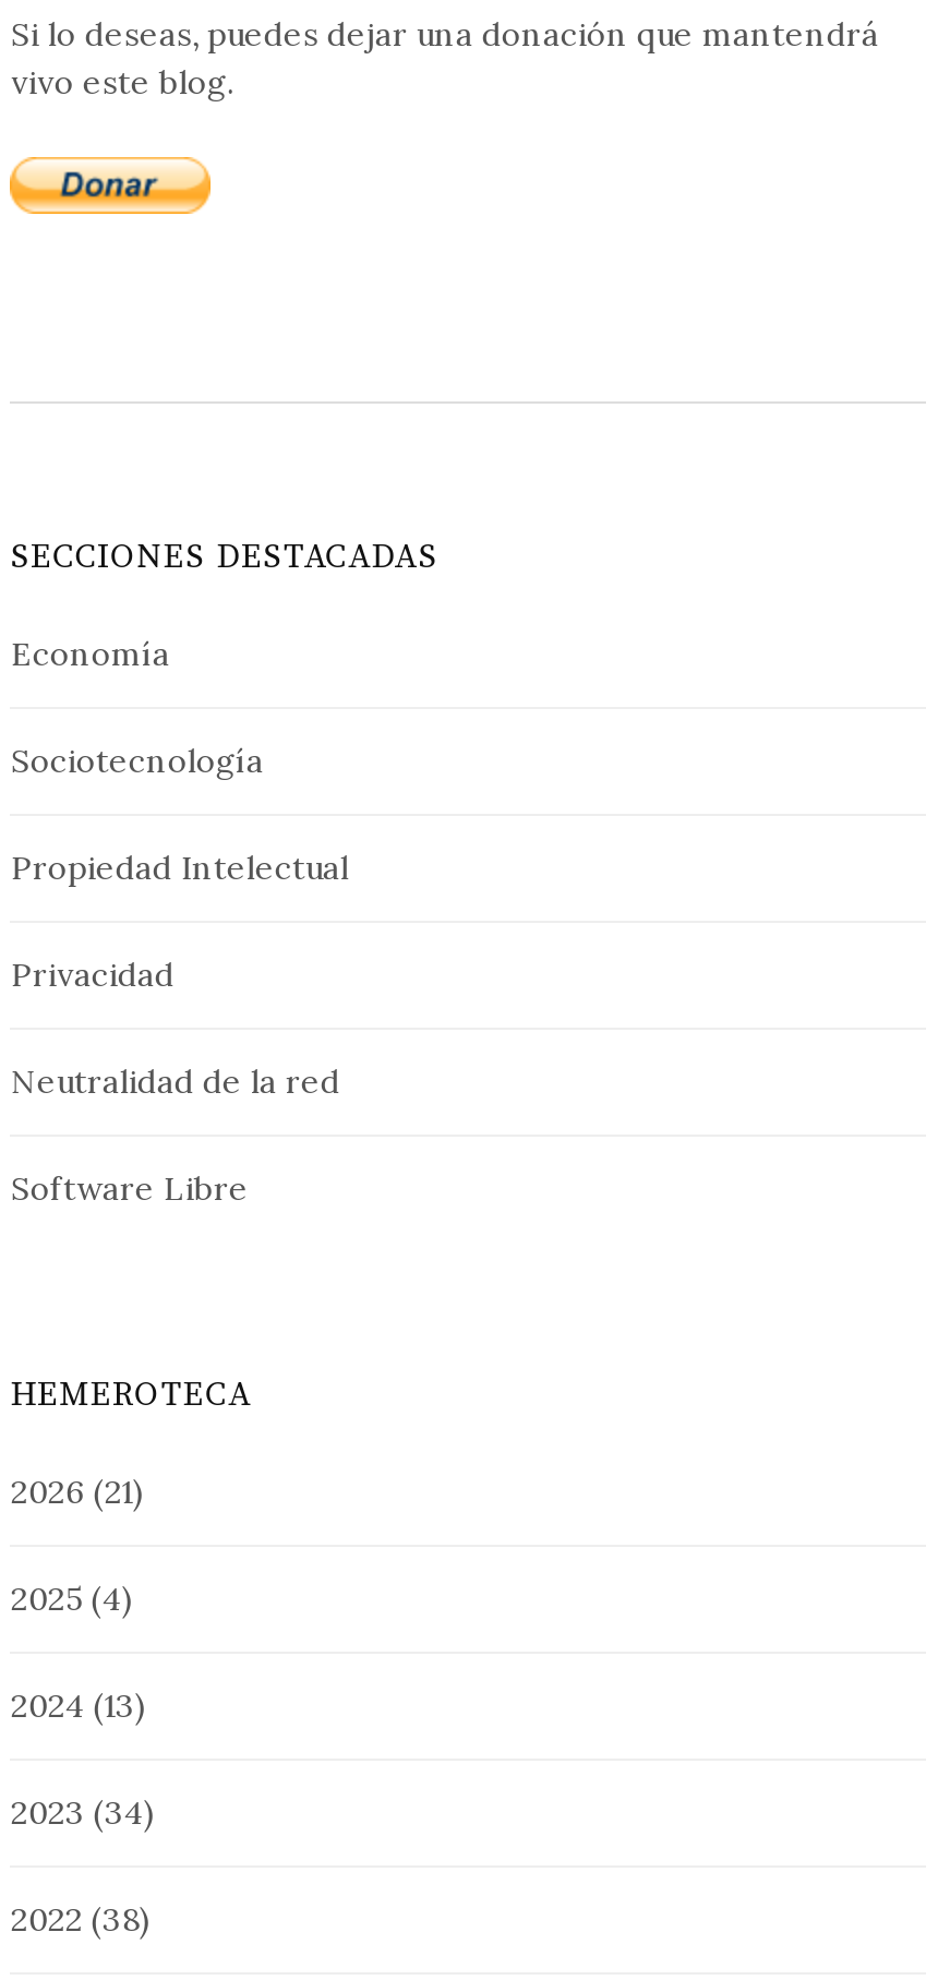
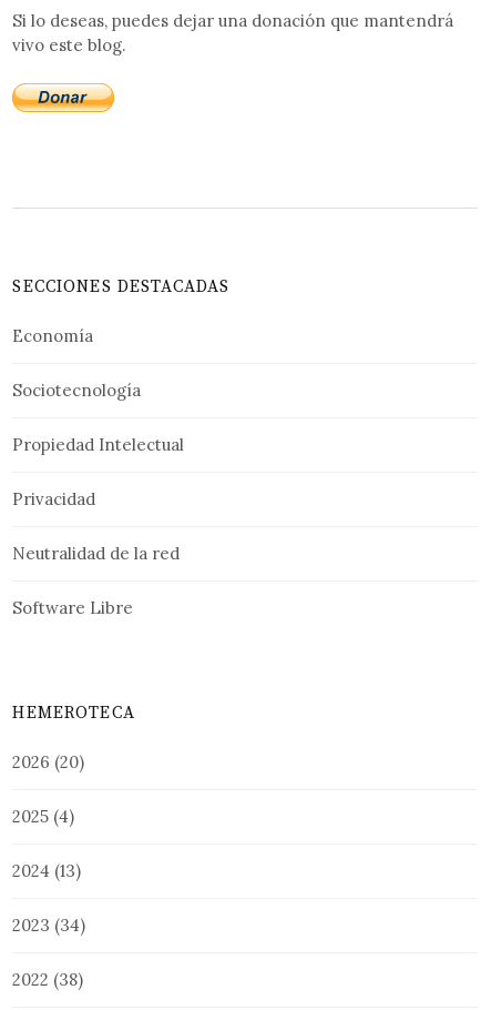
[11,1471,144,1513] 2026 (21) -> [13,752,85,773] 2026 (20)

